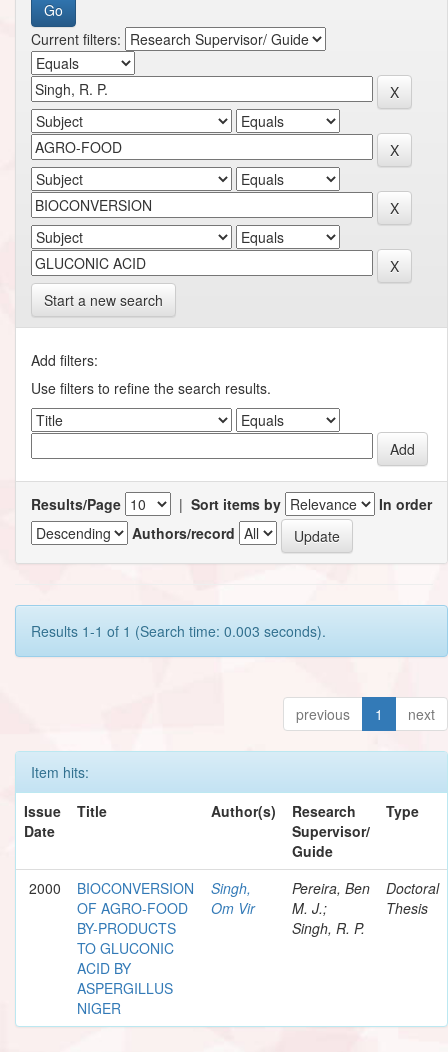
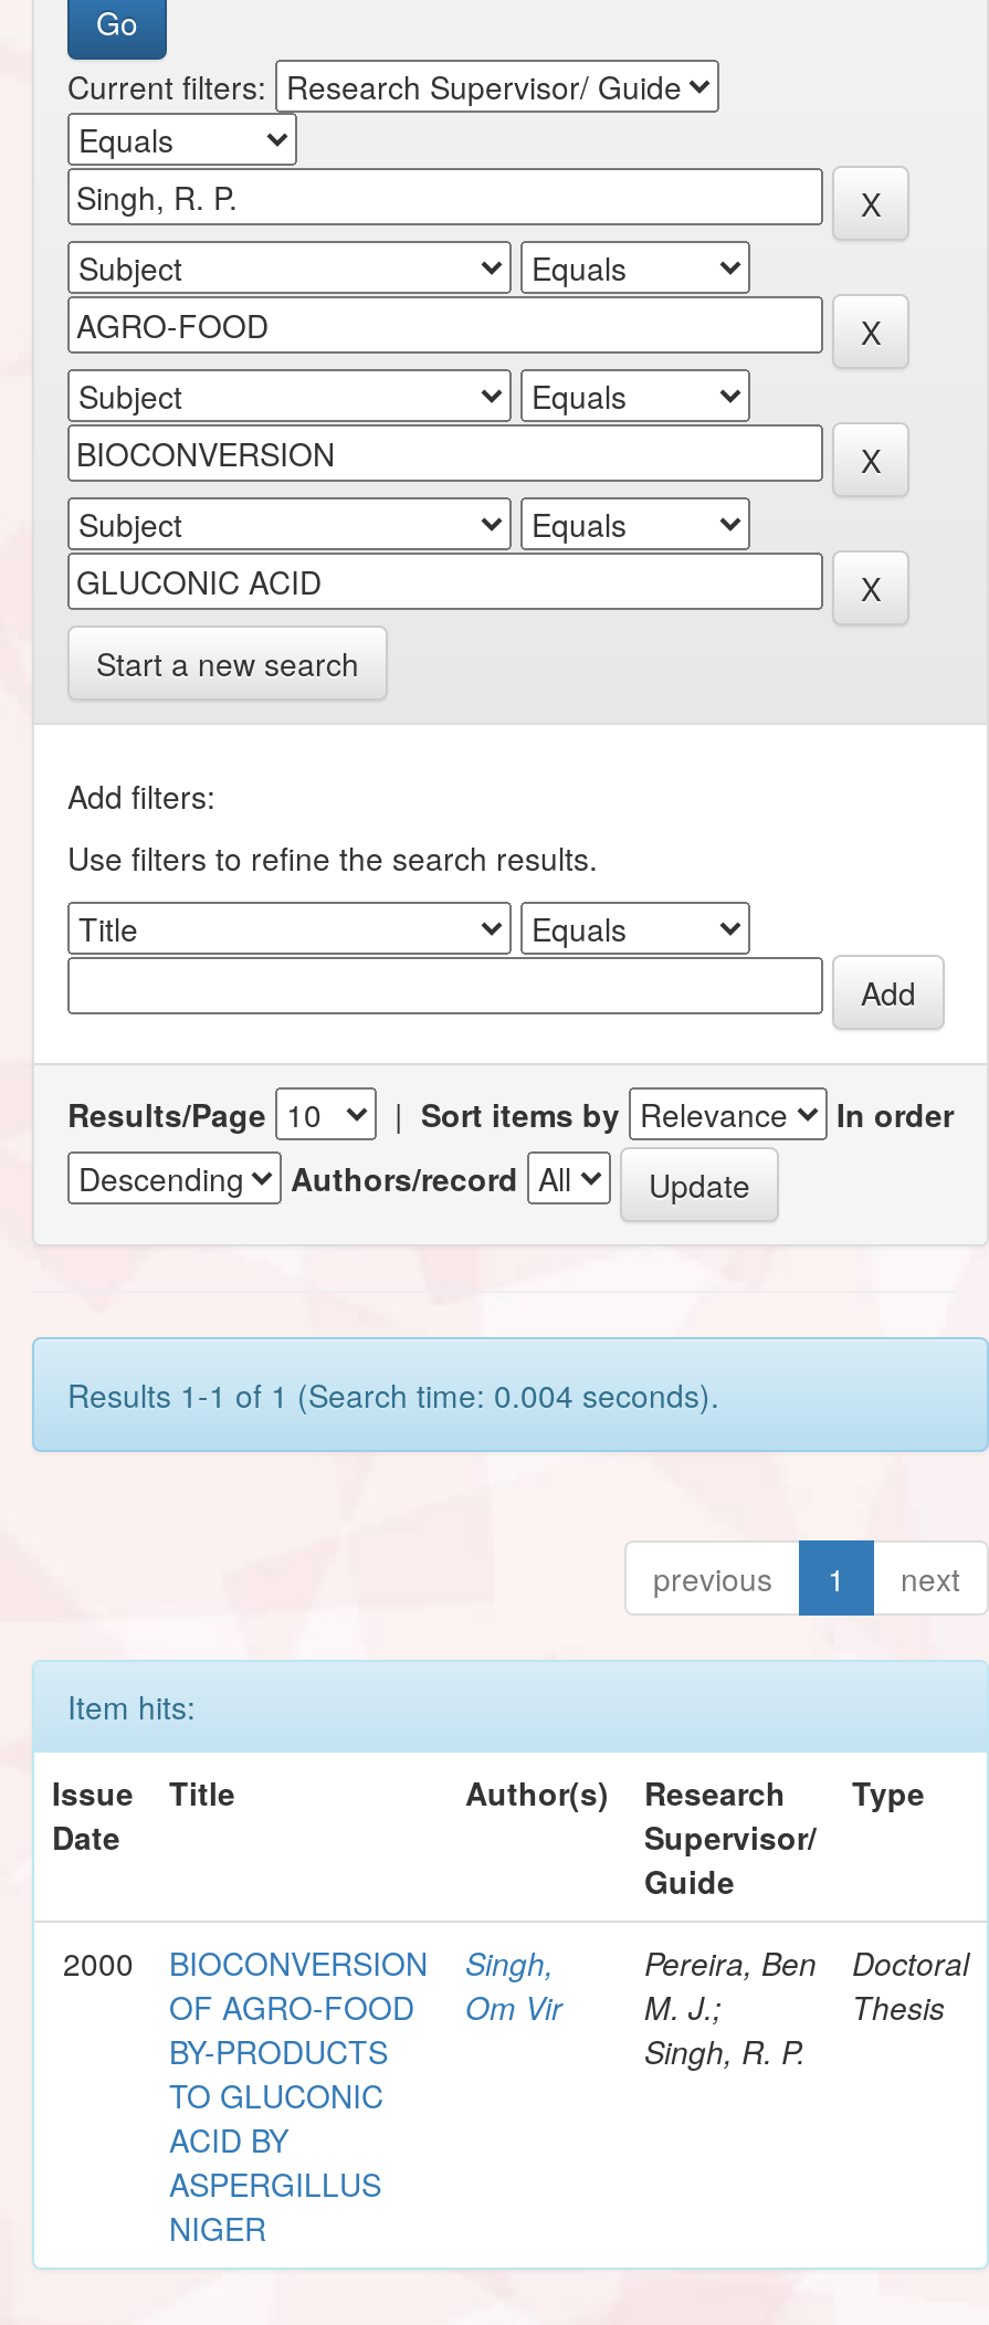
[31,620,326,640] Results 1-1 of 1 (Search time: 0.003 seconds). -> [67,1371,719,1416] Results 1-1 of 1 (Search time: 0.004 seconds).

